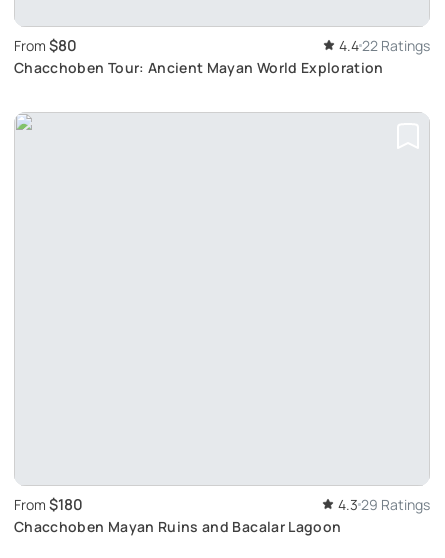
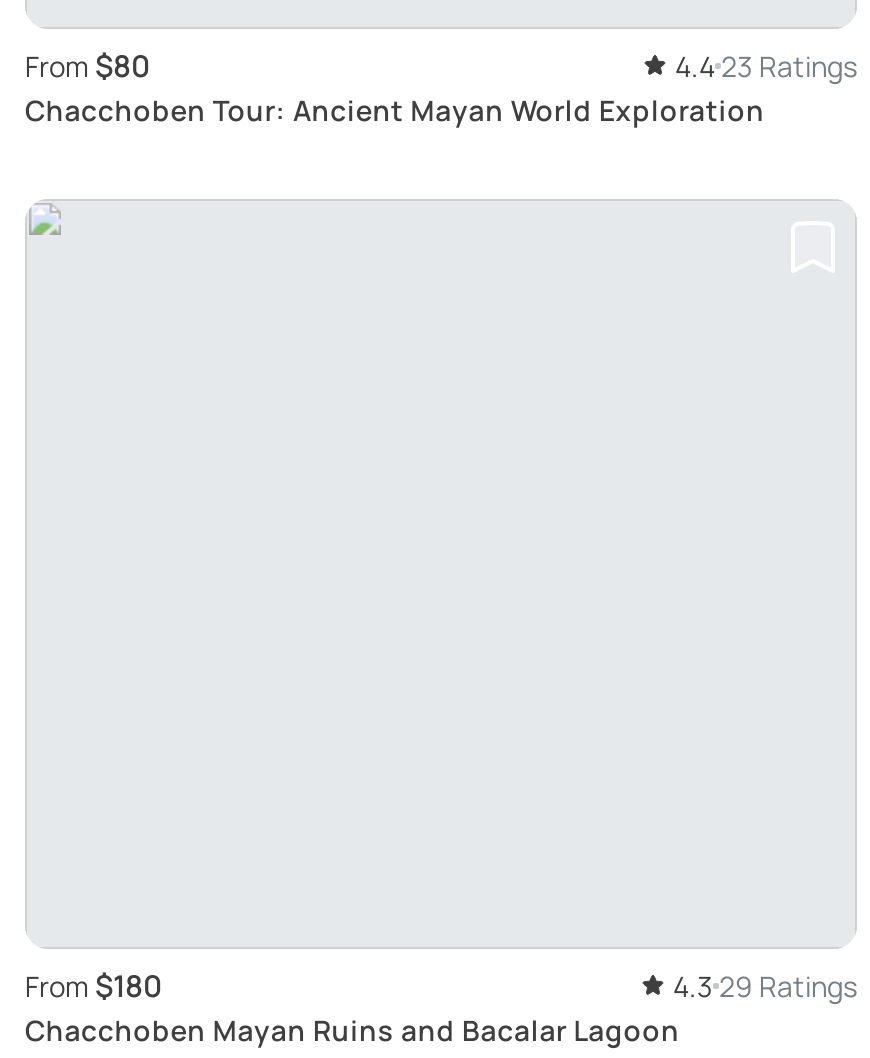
[339,36,430,55] 4.4 22 Ratings -> [675,47,857,85] 4.4 23 Ratings

